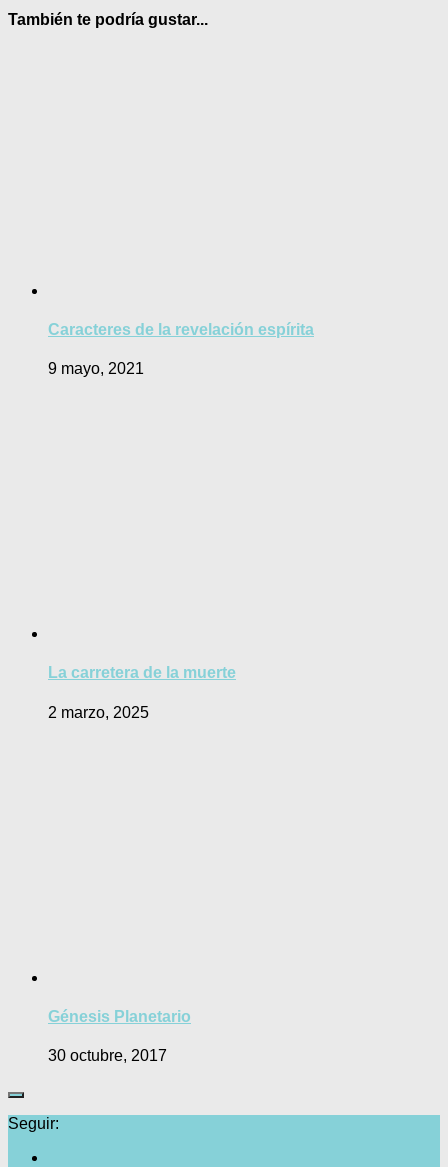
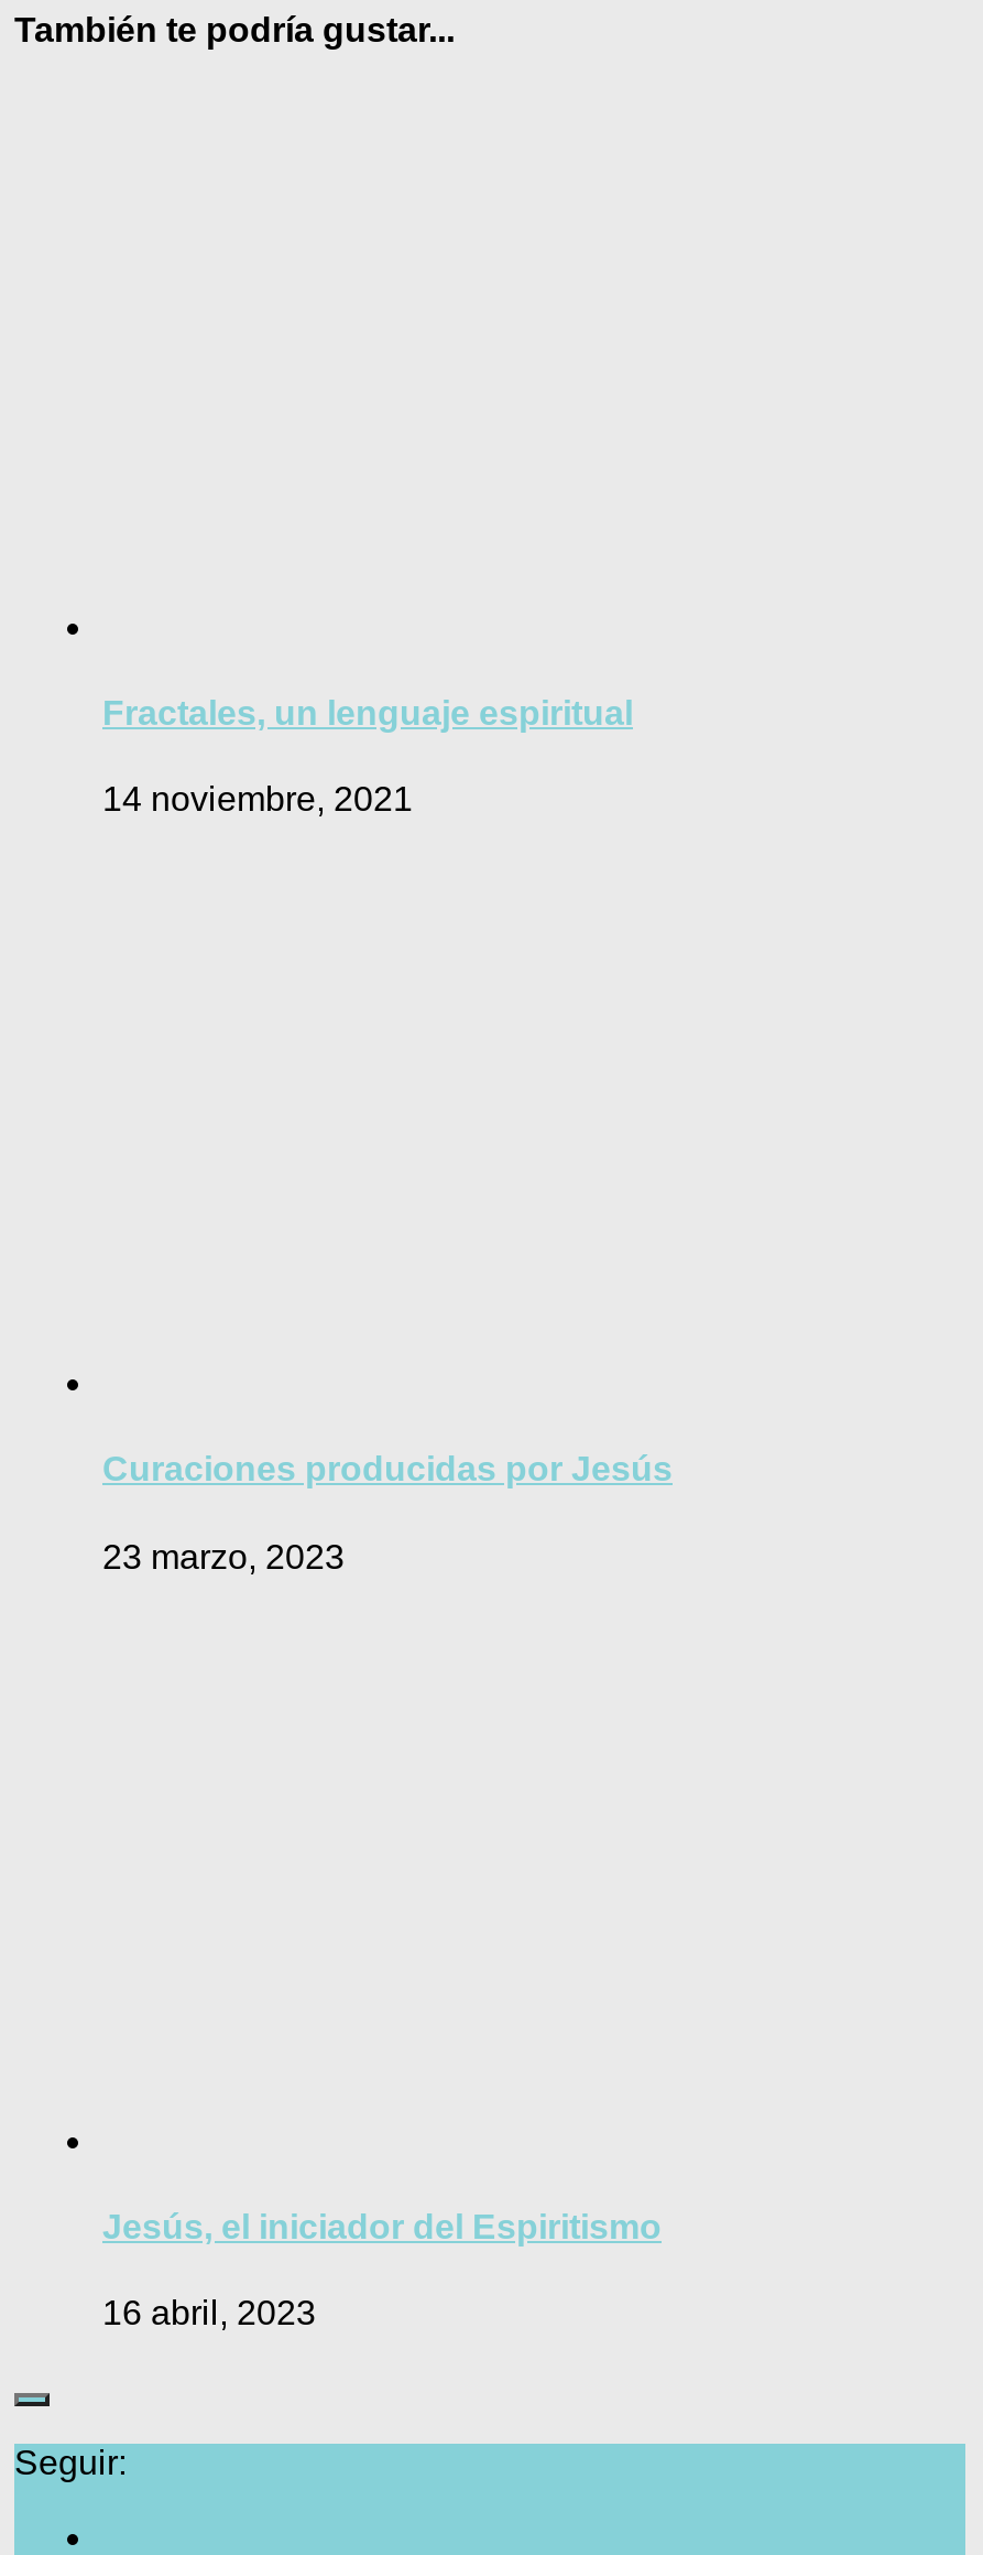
[48,321,314,338] Caracteres de la revelación espírita -> [102,694,633,731] Fractales, un lenguaje espiritual
[48,360,144,377] 9 mayo, 2021 -> [102,780,413,818] 14 noviembre, 2021
[48,664,236,681] La carretera de la muerte -> [102,1451,673,1488] Curaciones producidas por Jesús
[48,704,149,721] 2 marzo, 2025 -> [102,1537,345,1575] 23 marzo, 2023
[48,1008,191,1025] Génesis Planetario -> [102,2208,662,2245] Jesús, el iniciador del Espiritismo
[48,1047,167,1064] 30 octubre, 2017 -> [102,2294,316,2332] 16 abril, 2023

